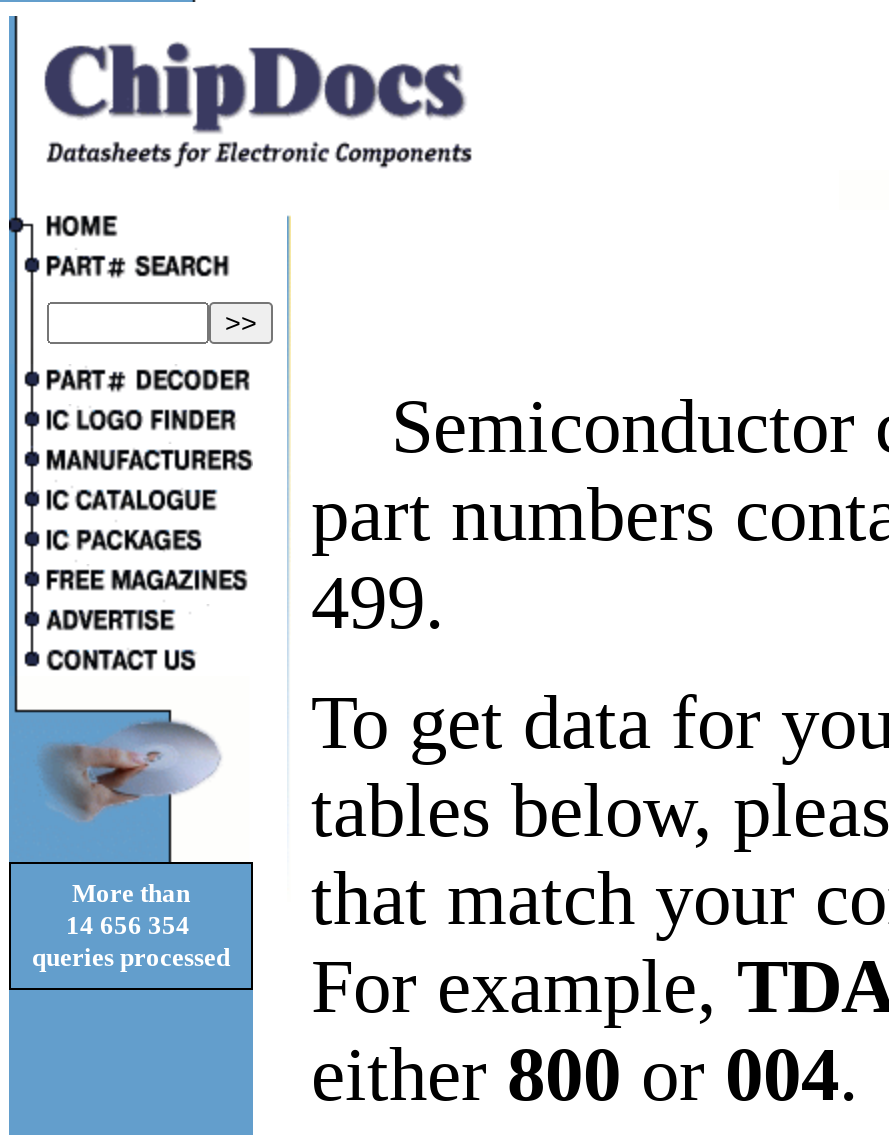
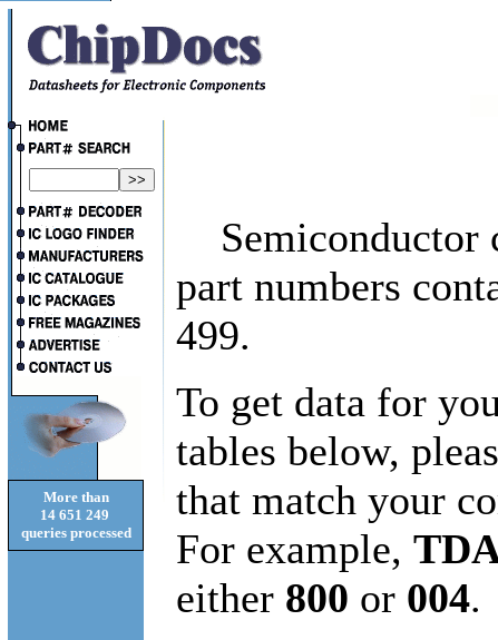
[66,910,196,940] 14 656 354 -> [40,506,112,523] 14 651 249

